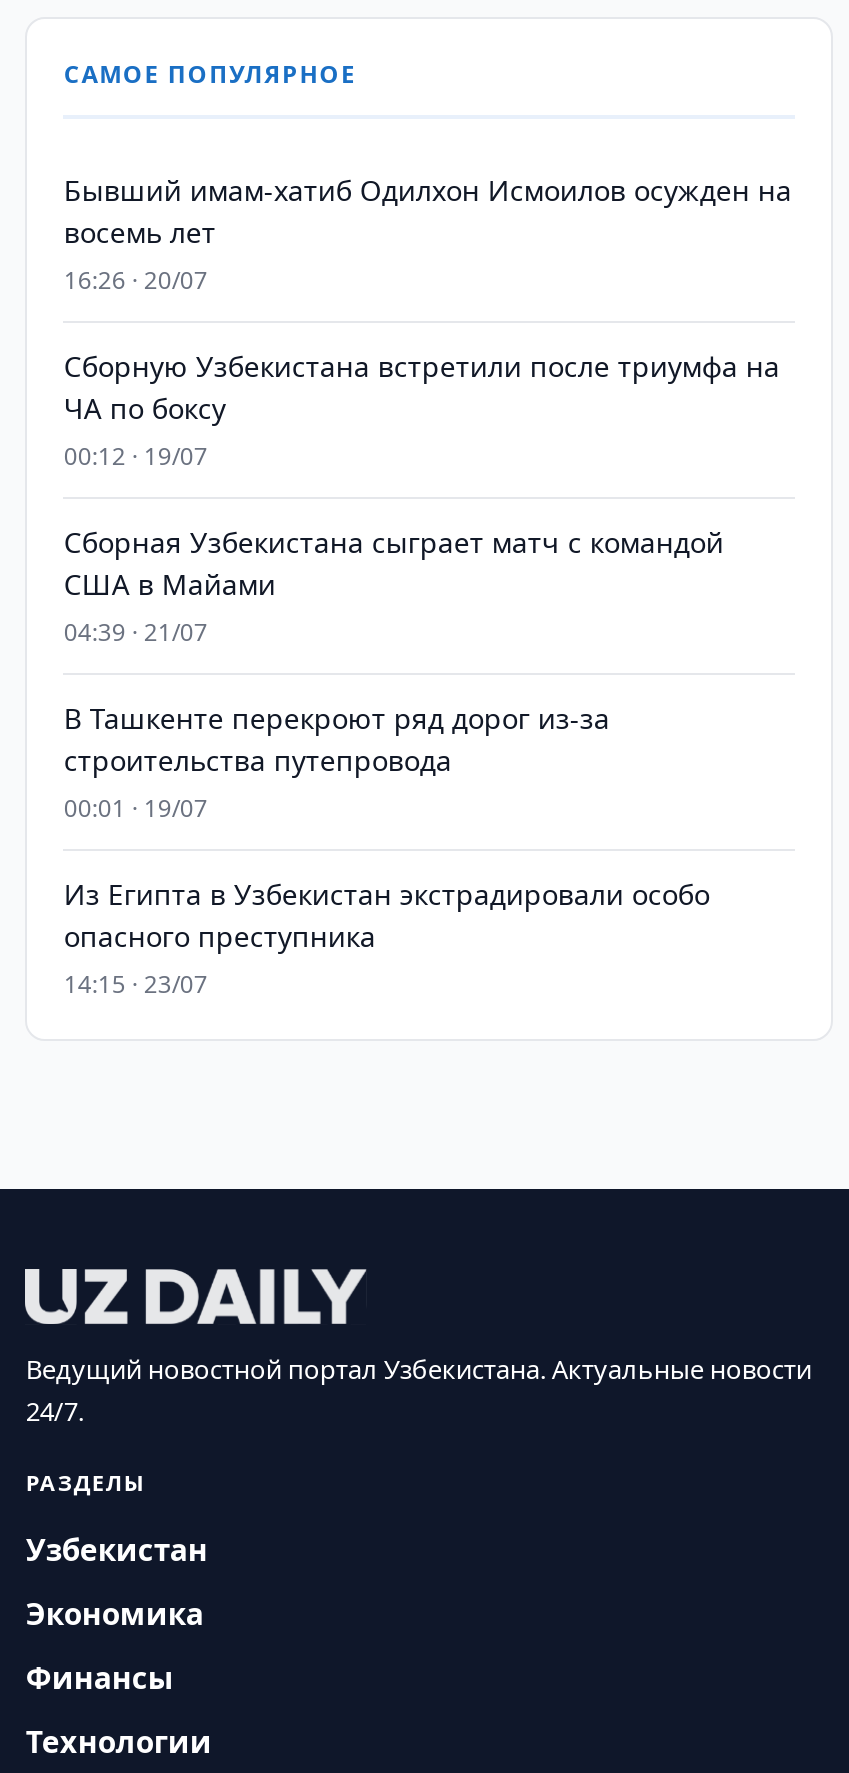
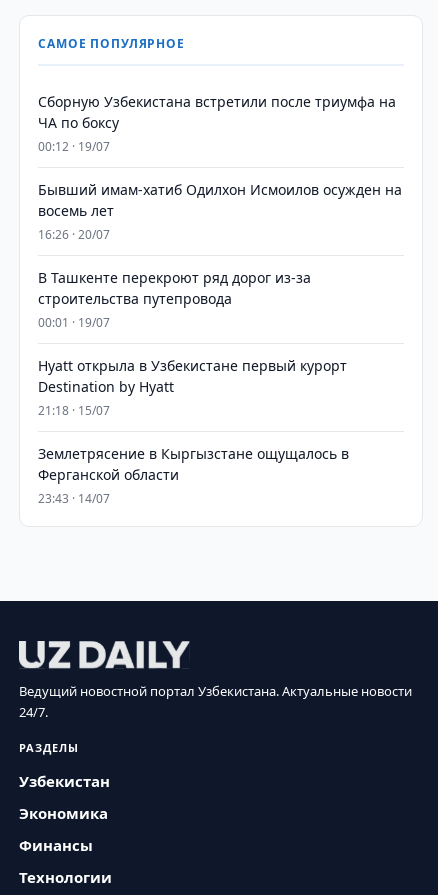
moved [64,171,792,297] -> [38,180,402,243]: Бывший имам-хатиб Одилхон Исмоилов осужден на | восемь лет | 16:26 · 20/07
moved [64,347,780,473] -> [38,92,396,155]: Сборную Узбекистана встретили после триумфа на | ЧА по боксу | 00:12 · 19/07
[64,523,724,649] Сборная Узбекистана сыграет матч с командой | США в Майами | 04:39 · 21/07 -> none
moved [64,699,610,825] -> [38,268,311,331]: В Ташкенте перекроют ряд дорог из-за | строительства путепровода | 00:01 · 19/07
[64,875,710,1001] Из Египта в Узбекистан экстрадировали особо | опасного преступника | 14:15 · 23/07 -> [38,356,349,507] Hyatt открыла в Узбекистане первый курорт | Destination by Hyatt | 21:18 · 15/07 | Землетрясение в Кыргызстане ощущалось в | Ферганской области | 23:43 · 14/07

